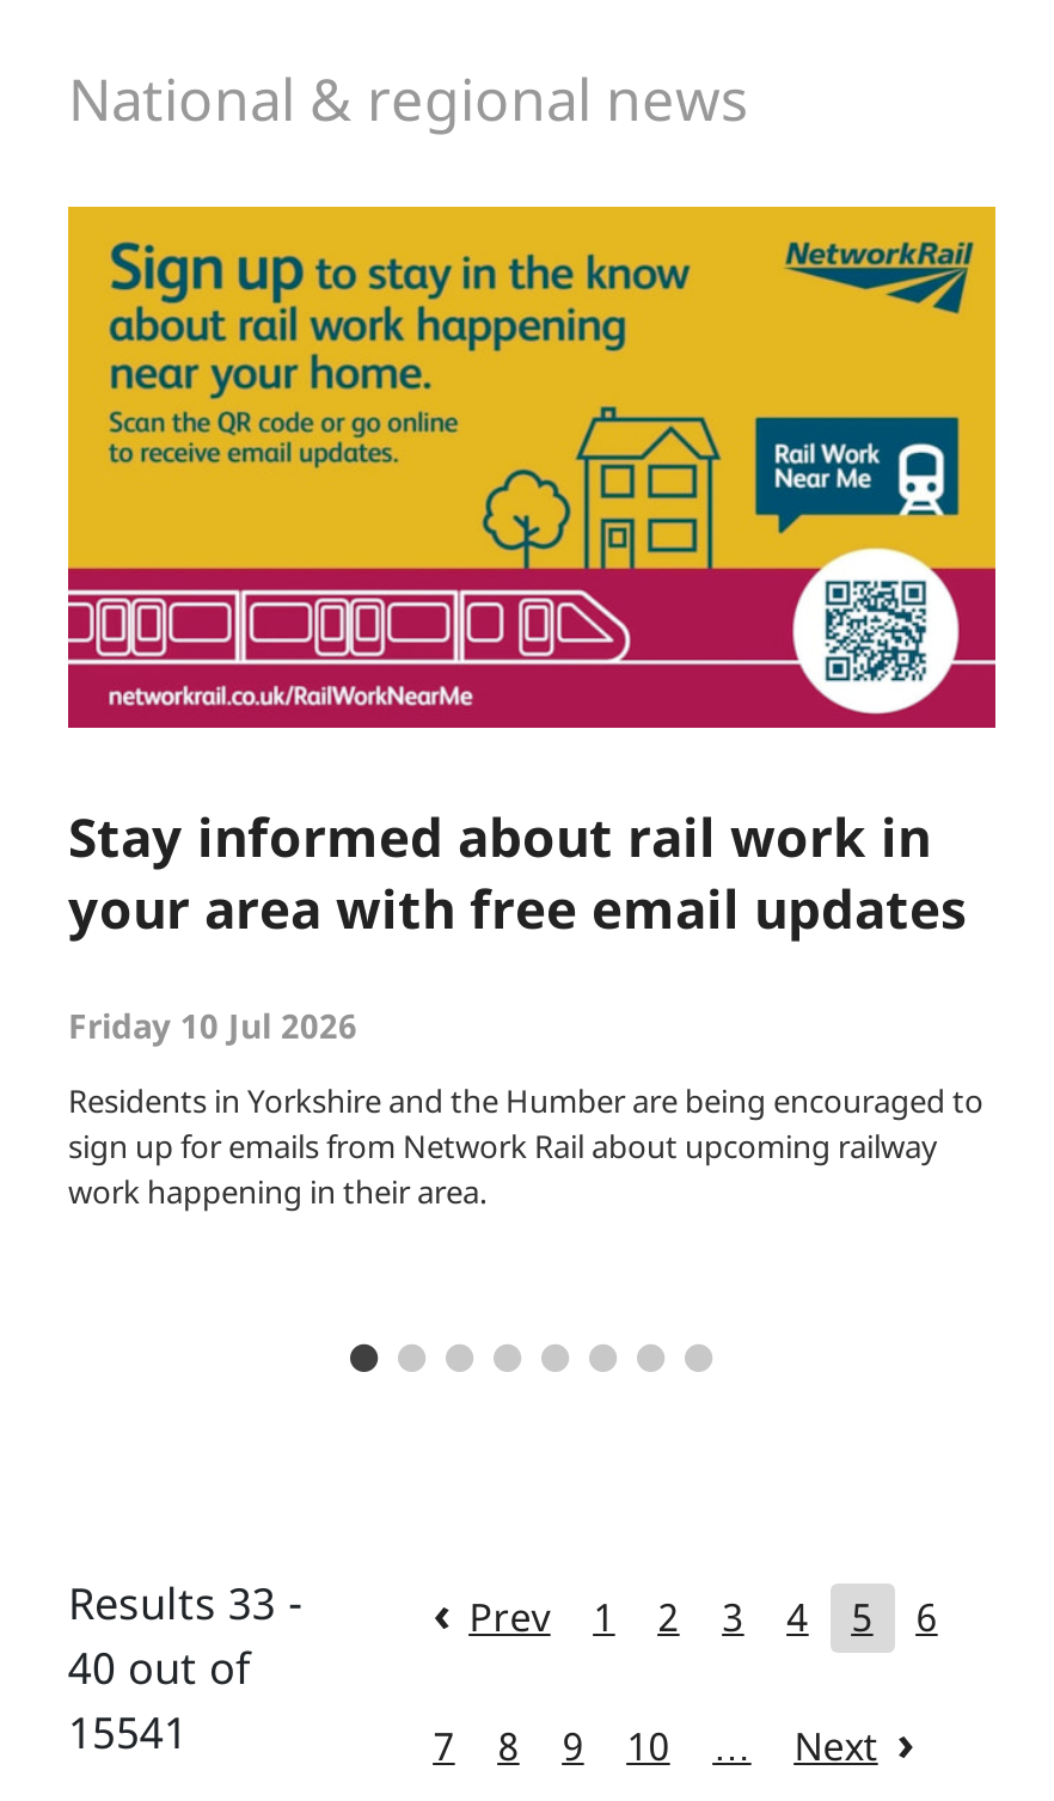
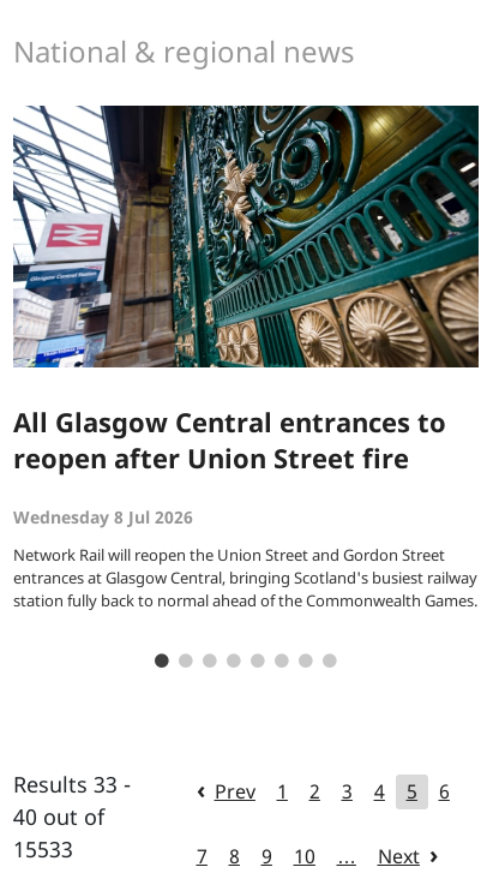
[66,204,998,943] [image] | Stay informed about rail work in | your area with free email updates -> [12,104,480,476] [image] | All Glasgow Central entrances to | reopen after Union Street fire
[68,1003,357,1049] Friday 10 Jul 2026 -> [13,506,193,529] Wednesday 8 Jul 2026
[68,1080,983,1213] Residents in Yorkshire and the Humber are being encouraged to | sign up for emails from Network Rail about upcoming railway | work happening in their area. -> [13,544,477,611] Network Rail will reopen the Union Street and Gordon Street | entrances at Glasgow Central, bringing Scotland's busiest railway | station fully back to normal ahead of the Commonwealth Games.
[68,1703,188,1761] 15541 -> [13,835,73,864] 15533

